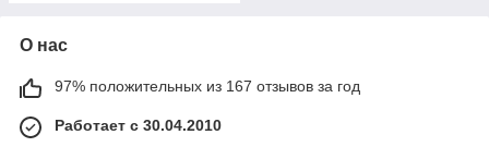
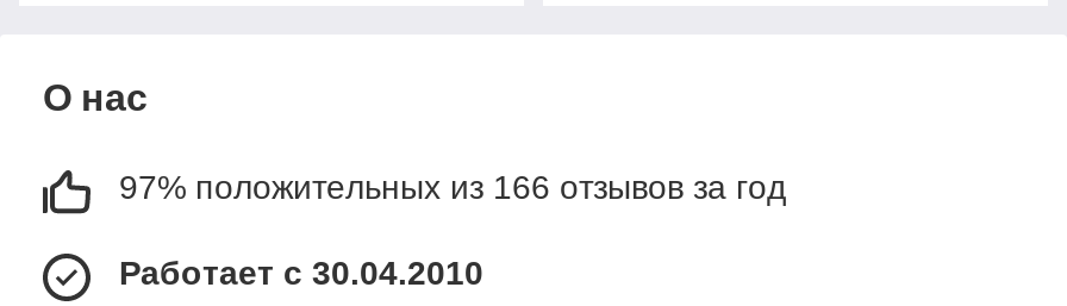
[55,78,360,95] 97% положительных из 167 отзывов за год -> [119,169,786,207] 97% положительных из 166 отзывов за год

